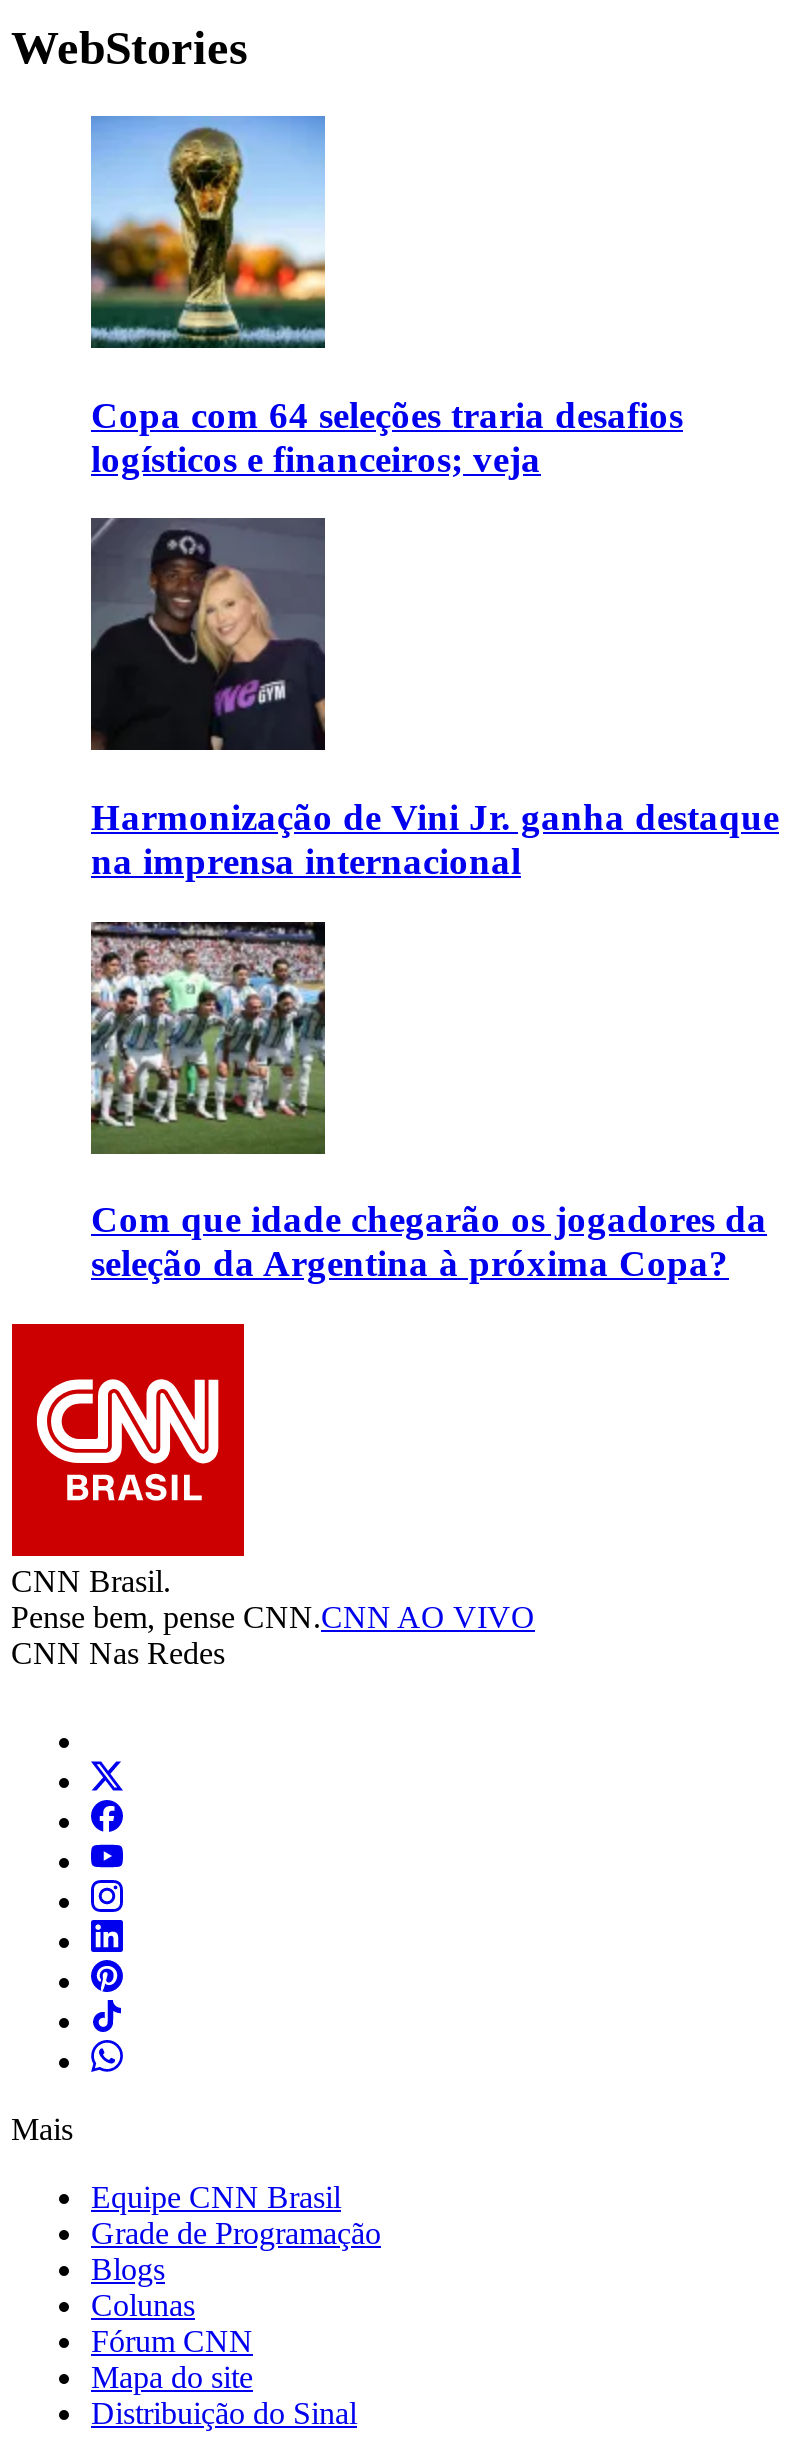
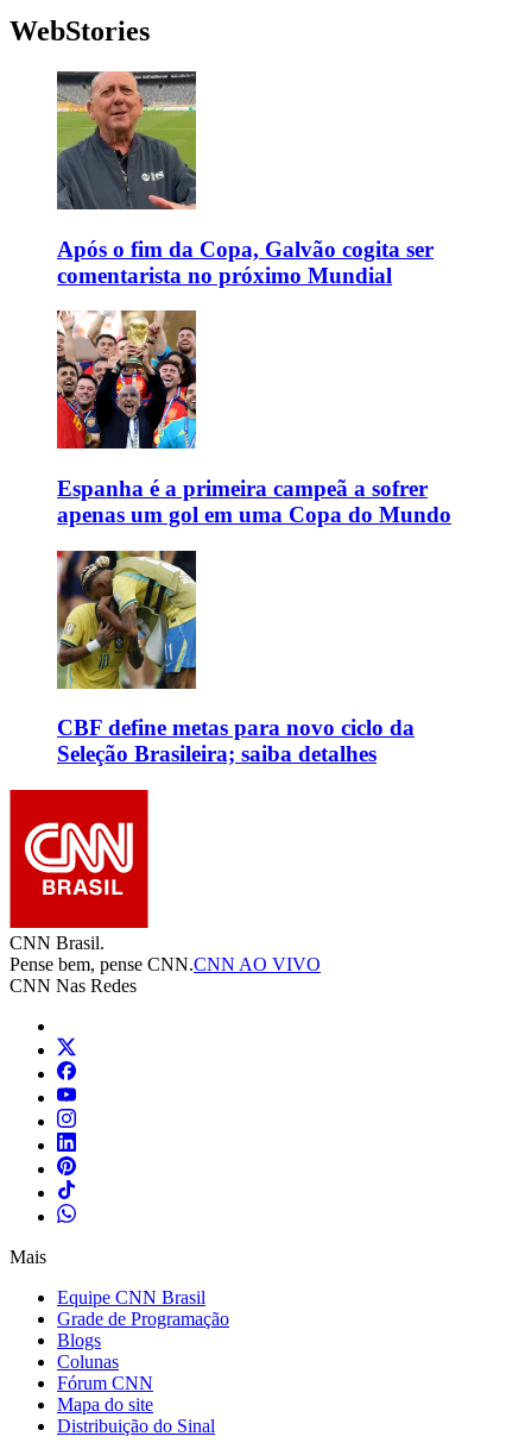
[89,114,683,479] [image] | Copa com 64 seleções traria desafios | logísticos e financeiros; veja -> [56,70,434,287] [image] | Após o fim da Copa, Galvão cogita ser | comentarista no próximo Mundial
[89,516,779,882] [image] | Harmonização de Vini Jr. ganha destaque | na imprensa internacional -> [56,310,451,527] [image] | Espanha é a primeira campeã a sofrer | apenas um gol em uma Copa do Mundo
[89,920,767,1285] [image] | Com que idade chegarão os jogadores da | seleção da Argentina à próxima Copa? -> [56,550,415,767] [image] | CBF define metas para novo ciclo da | Seleção Brasileira; saiba detalhes

